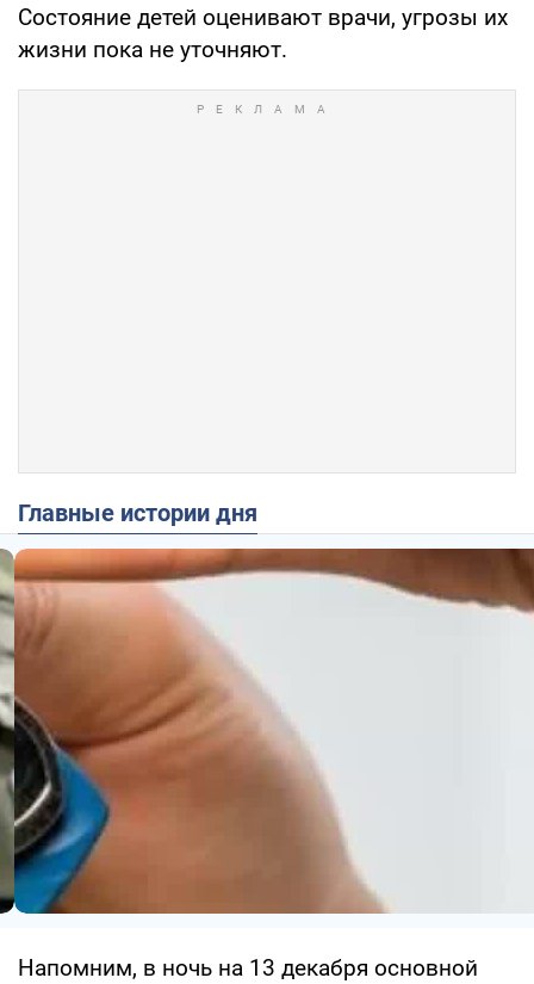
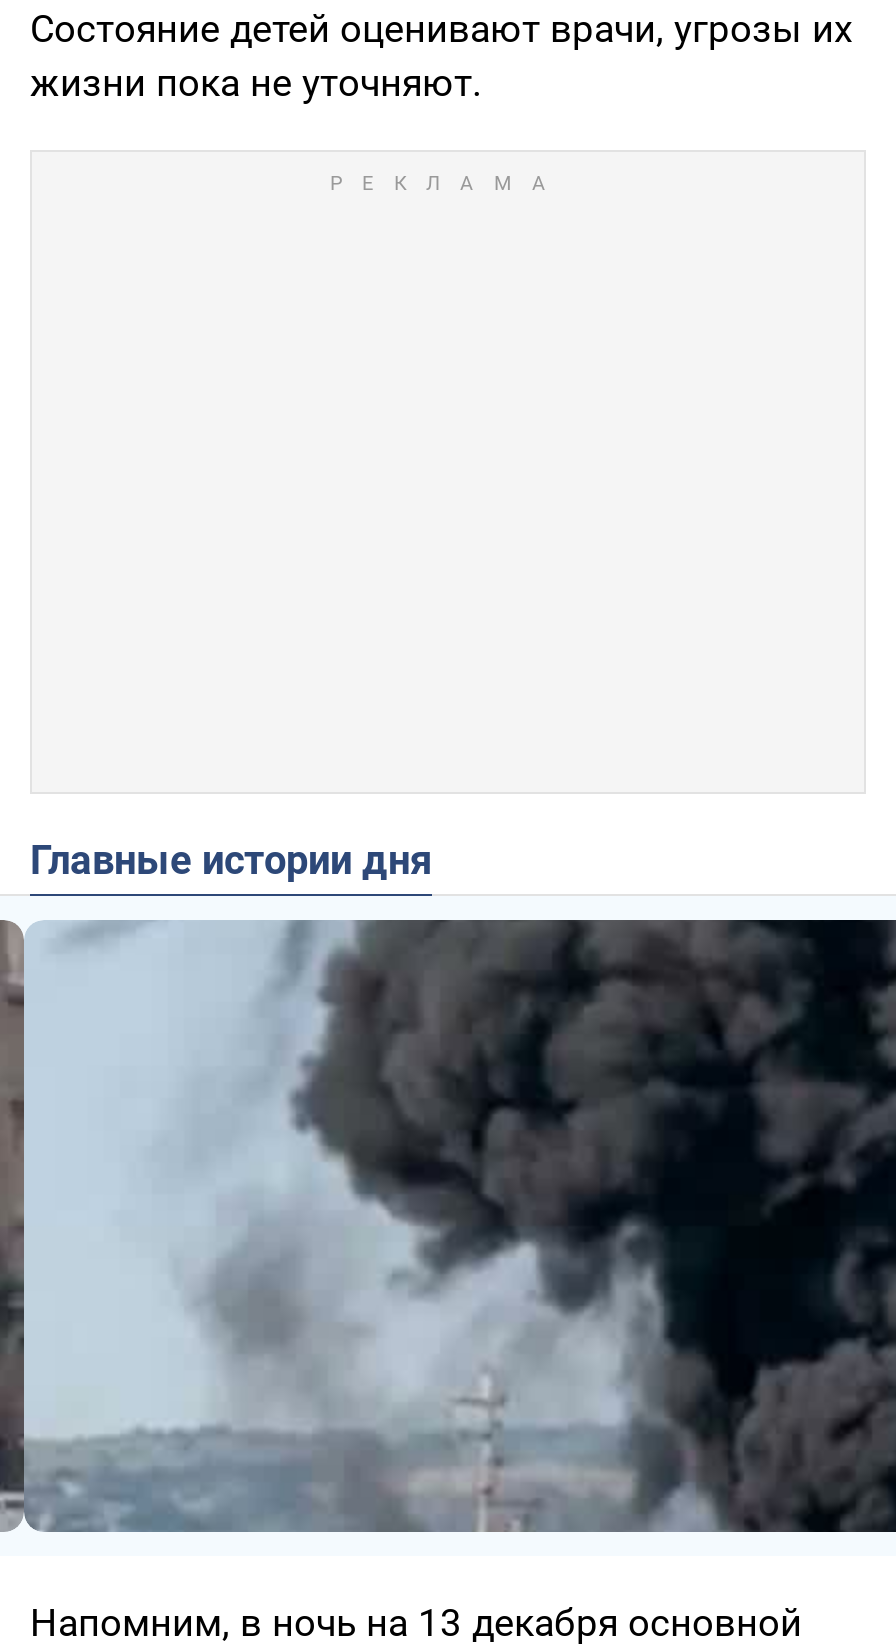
[4,547,530,915] [image] -> [6,918,890,1534] [image]

